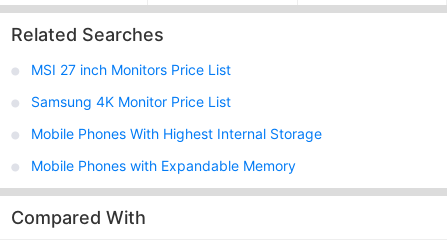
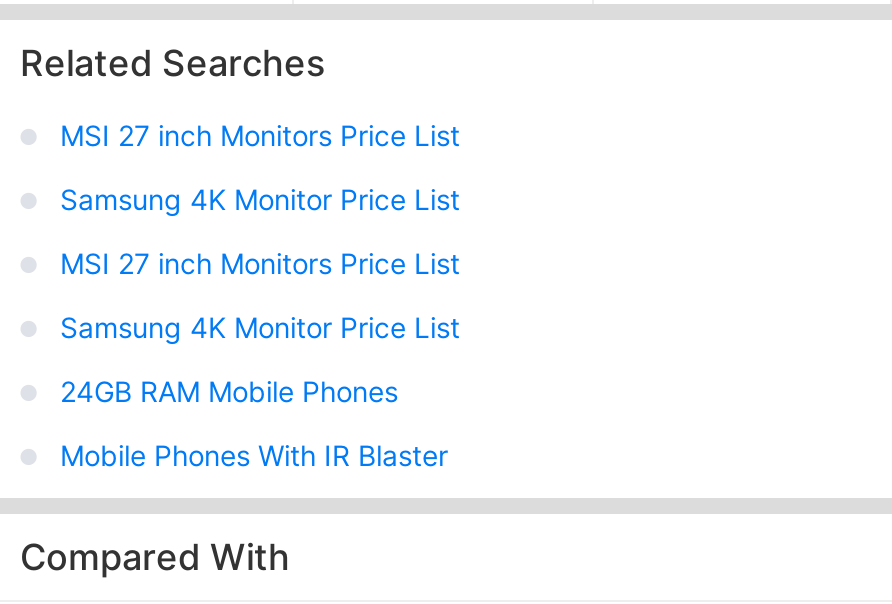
[31,125,322,174] Mobile Phones With Highest Internal Storage | Mobile Phones with Expandable Memory -> [60,246,460,472] MSI 27 inch Monitors Price List | Samsung 4K Monitor Price List | 24GB RAM Mobile Phones | Mobile Phones With IR Blaster

